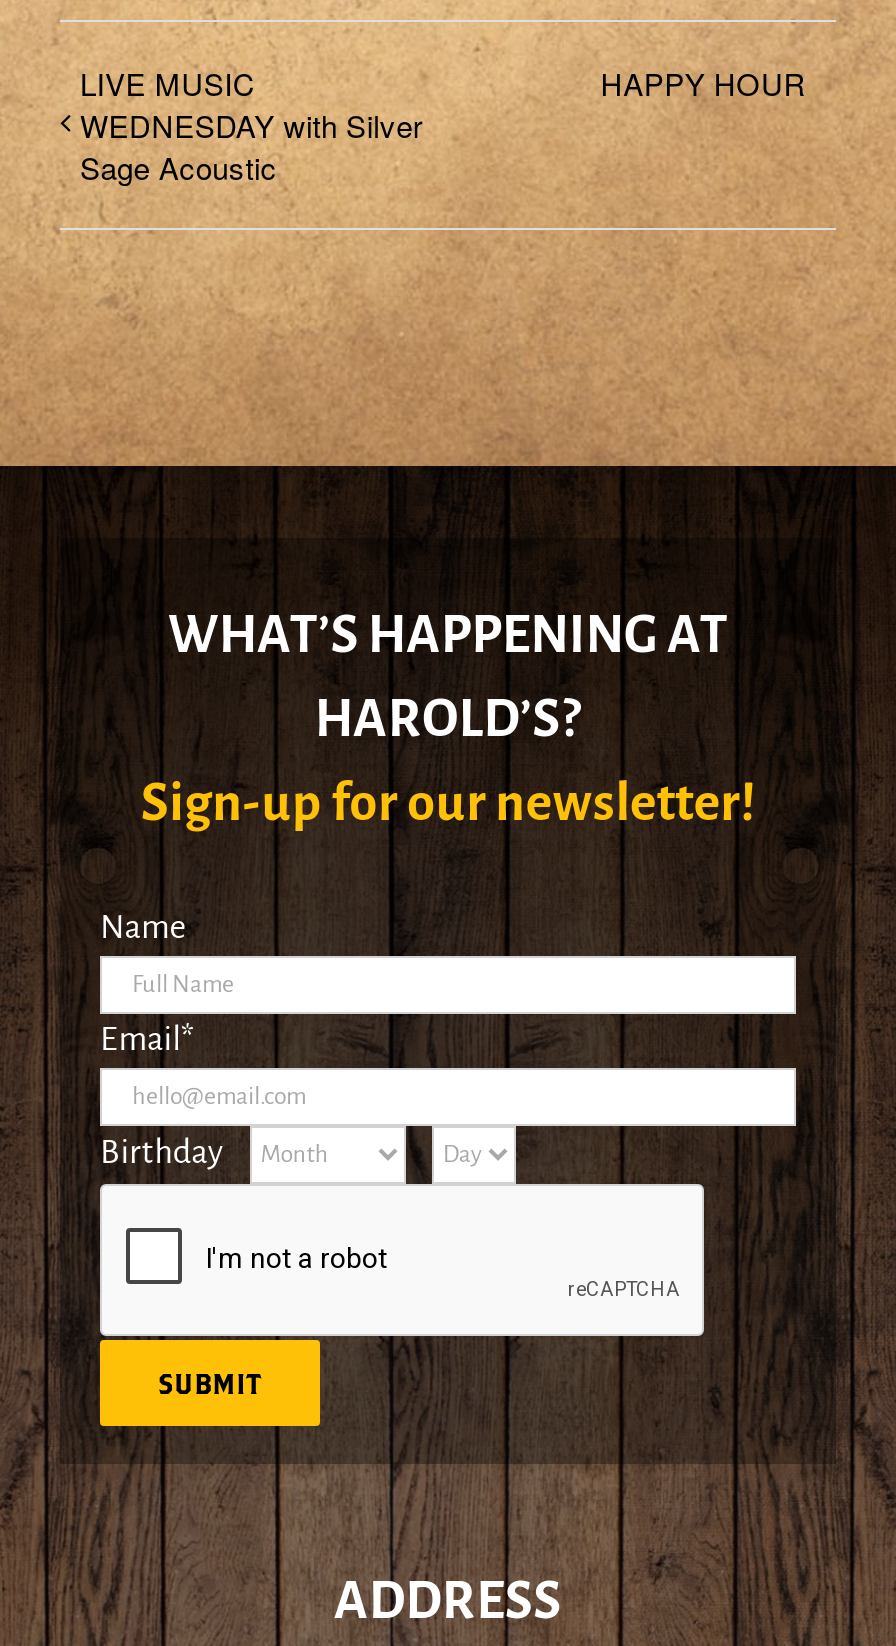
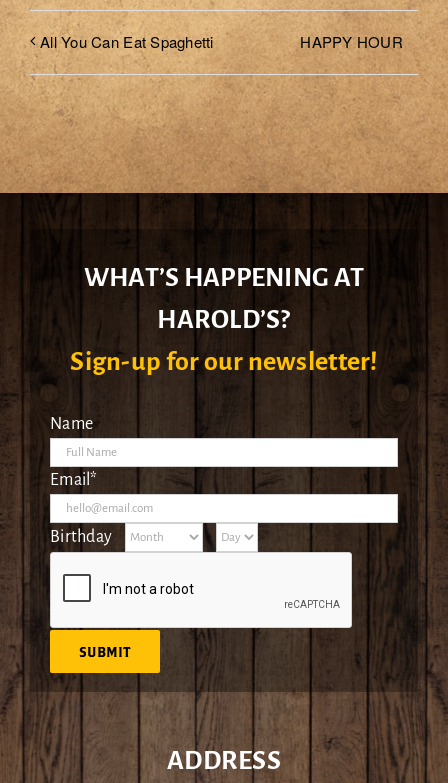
[80,62,423,188] LIVE MUSIC | WEDNESDAY with Silver | Sage Acoustic -> [40,31,214,52] All You Can Eat Spaghetti

